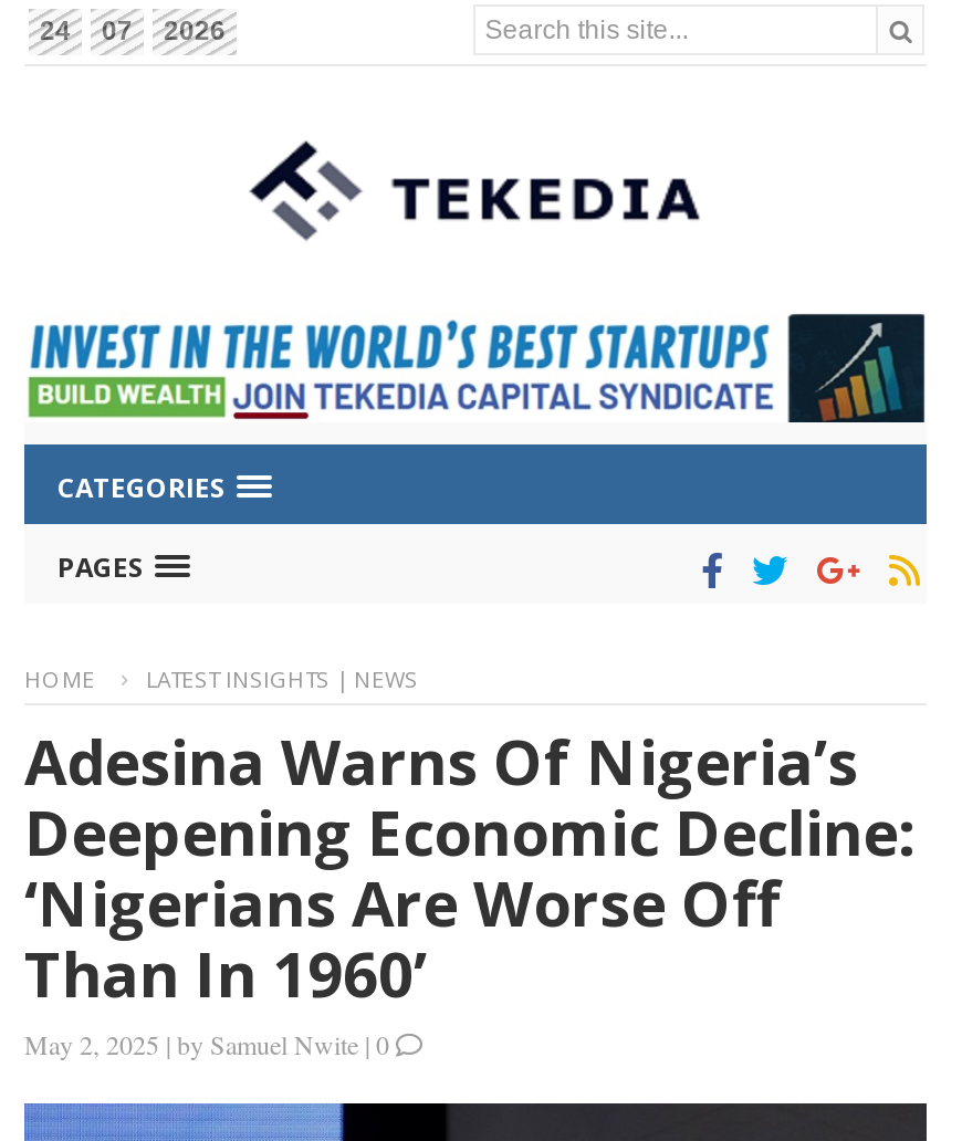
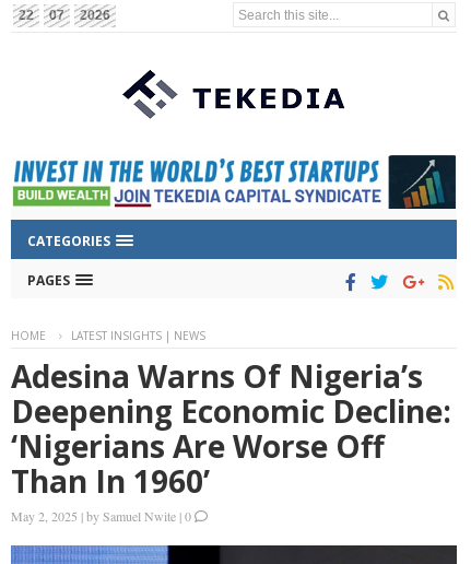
[40,15,226,46] 24 07 2026 -> [19,8,110,23] 22 07 2026

